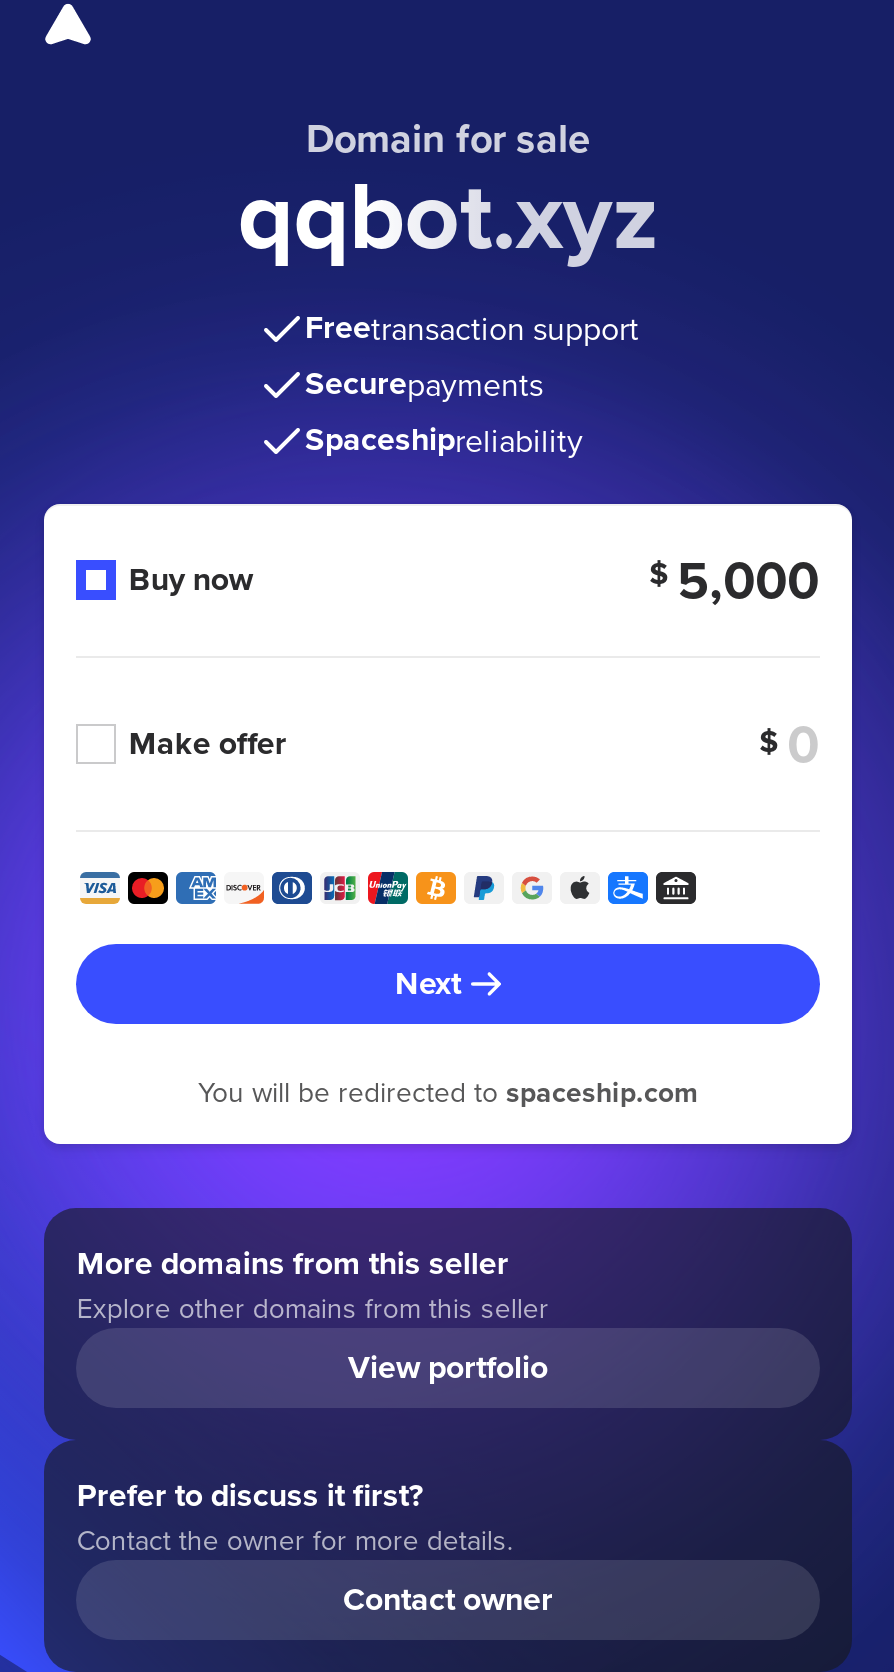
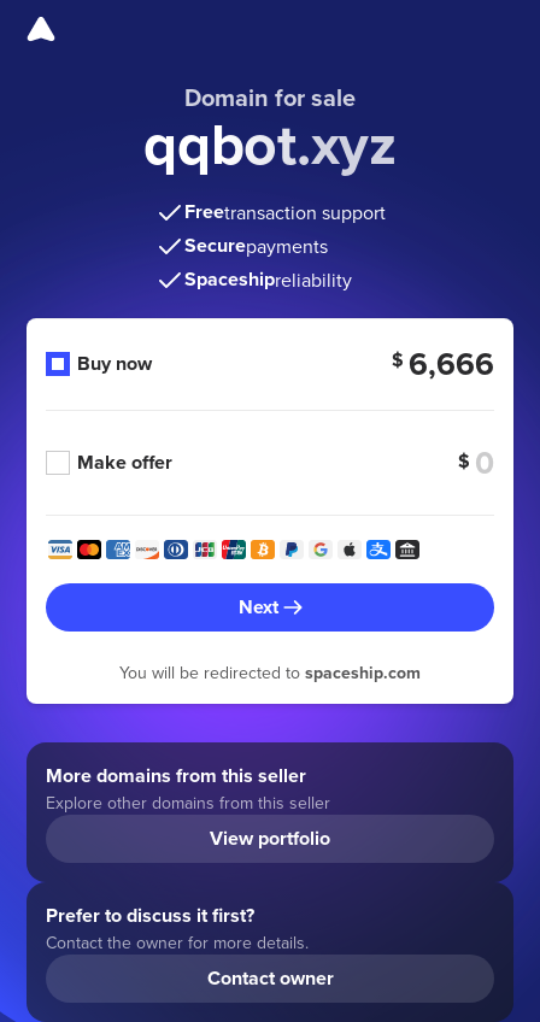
[649,542,819,618] $ 5,000 -> [391,341,494,387] $ 6,666

